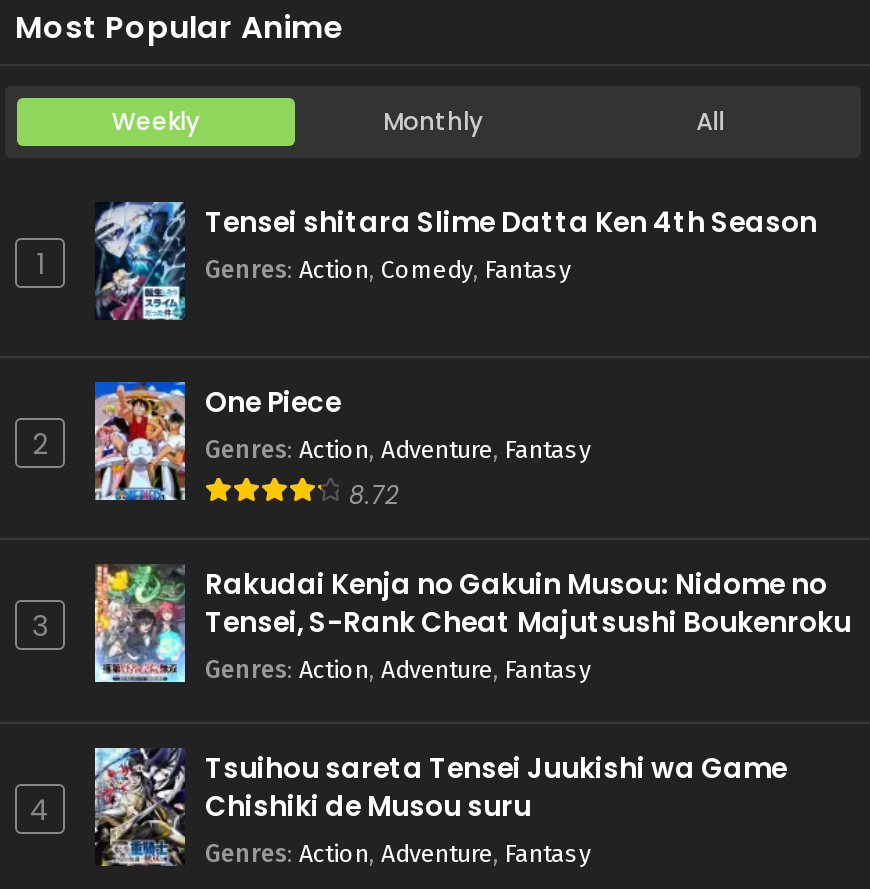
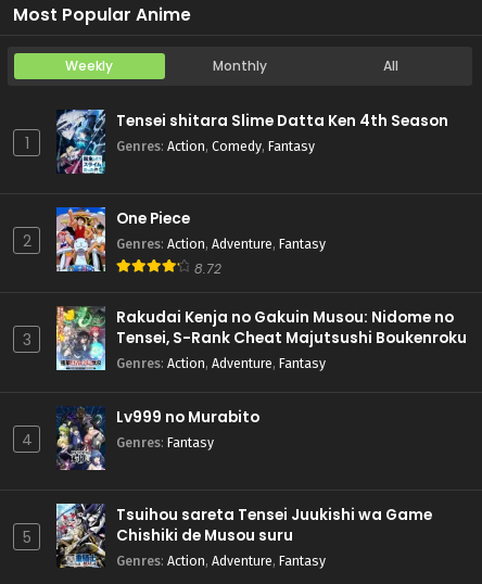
none -> [56,406,259,471] [image] | Lv999 no Murabito | Genres: Fantasy
none -> [22,527,31,549] 5

